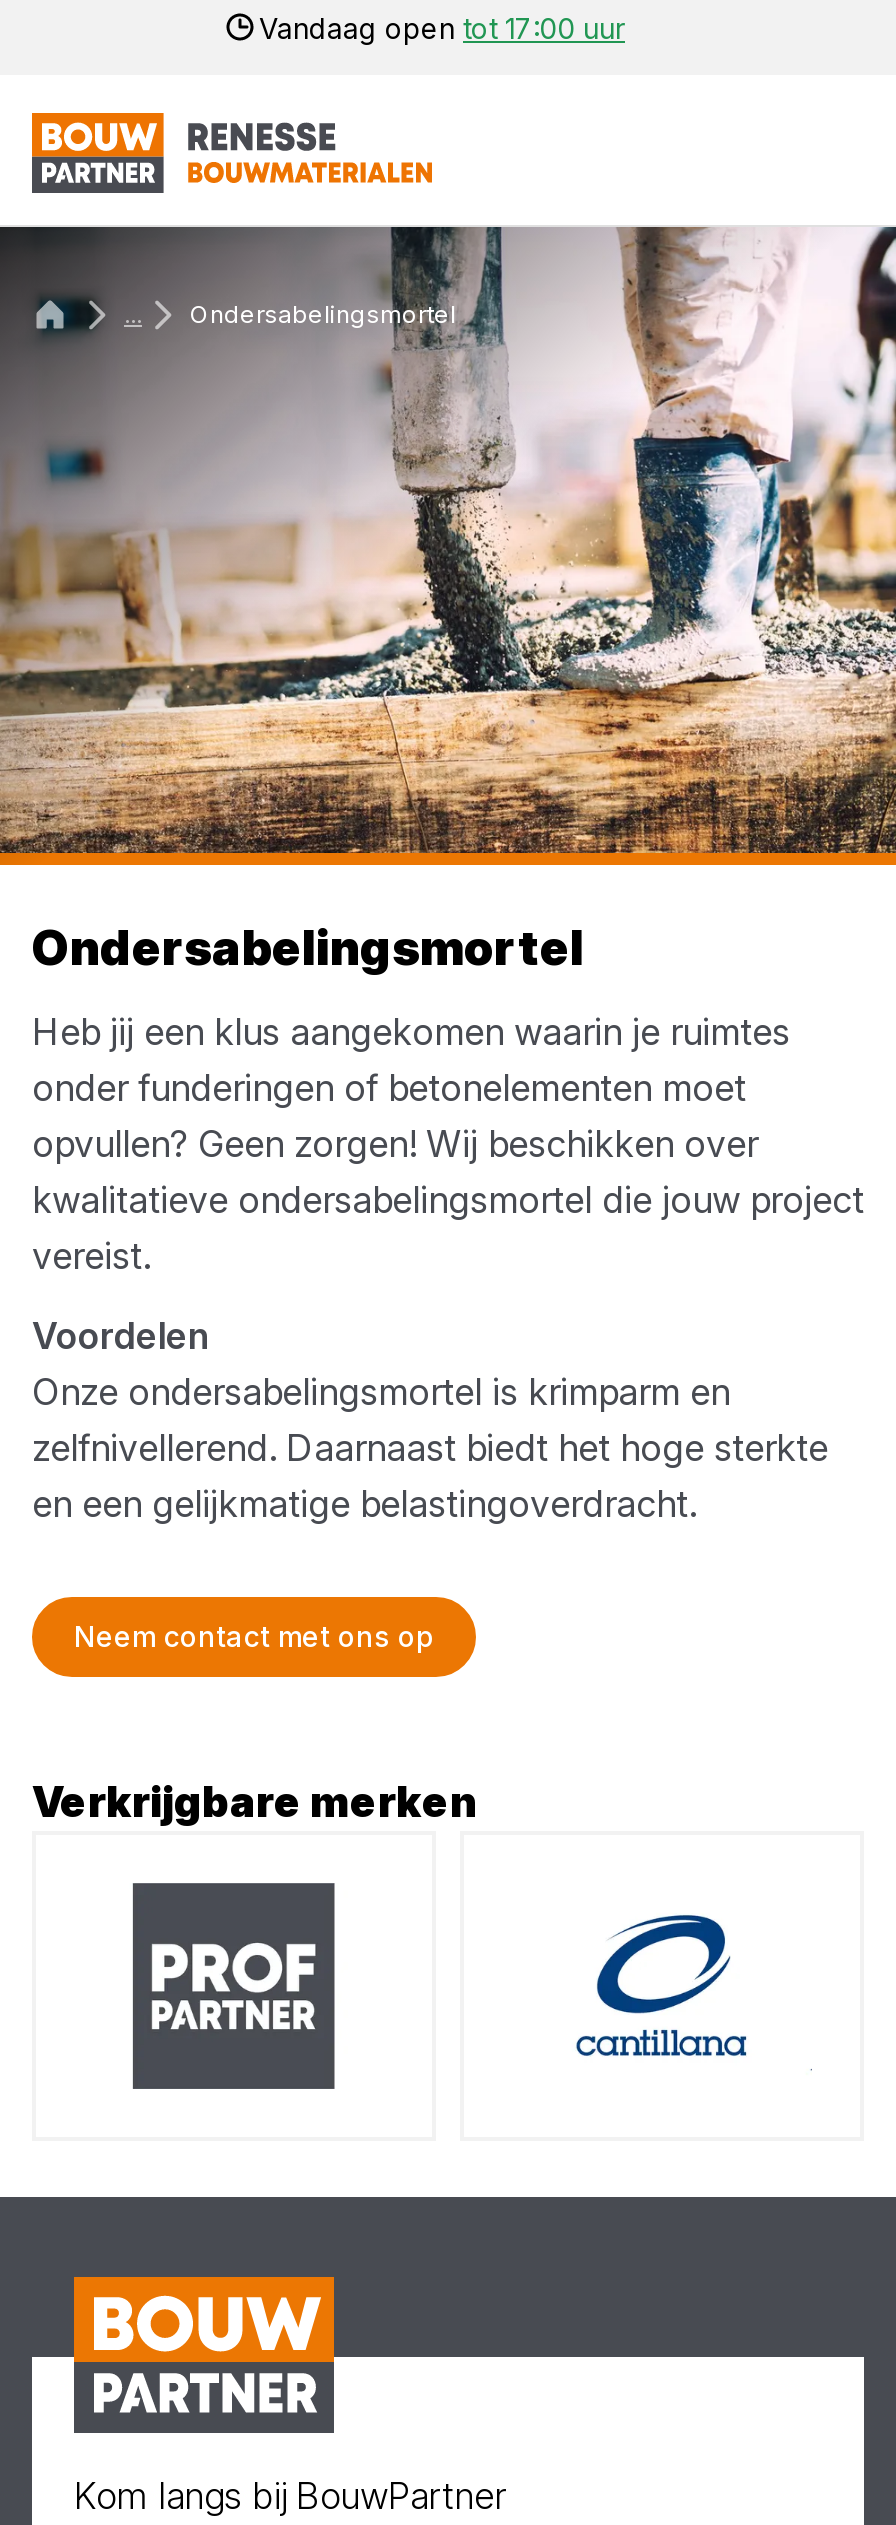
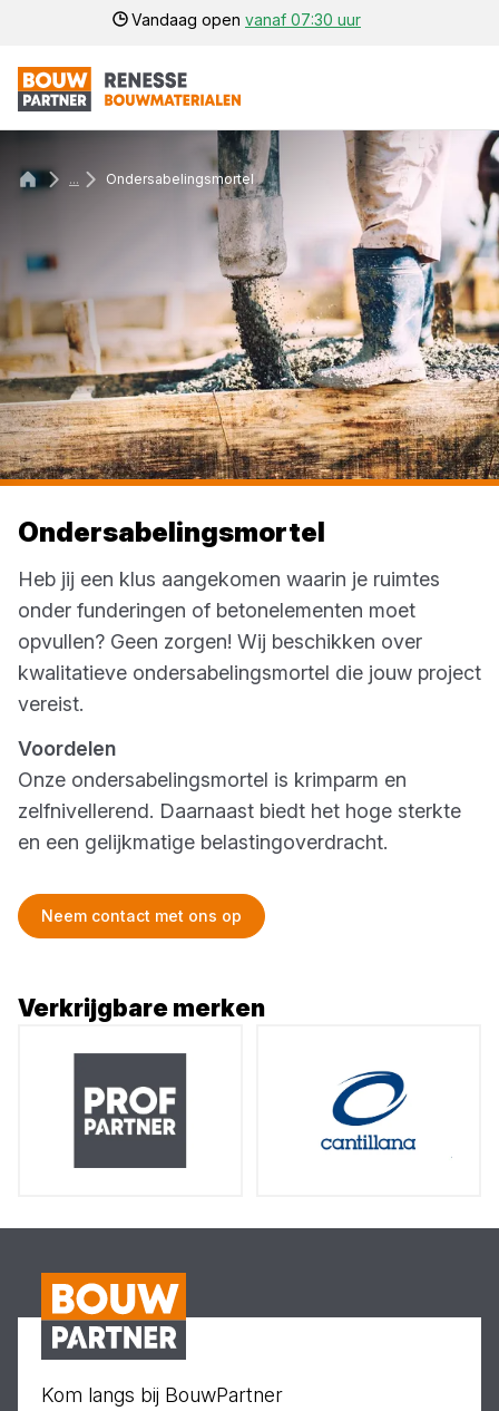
[259,10,625,44] Vandaag open tot 17:00 uur -> [131,9,361,28] Vandaag open vanaf 07:30 uur

